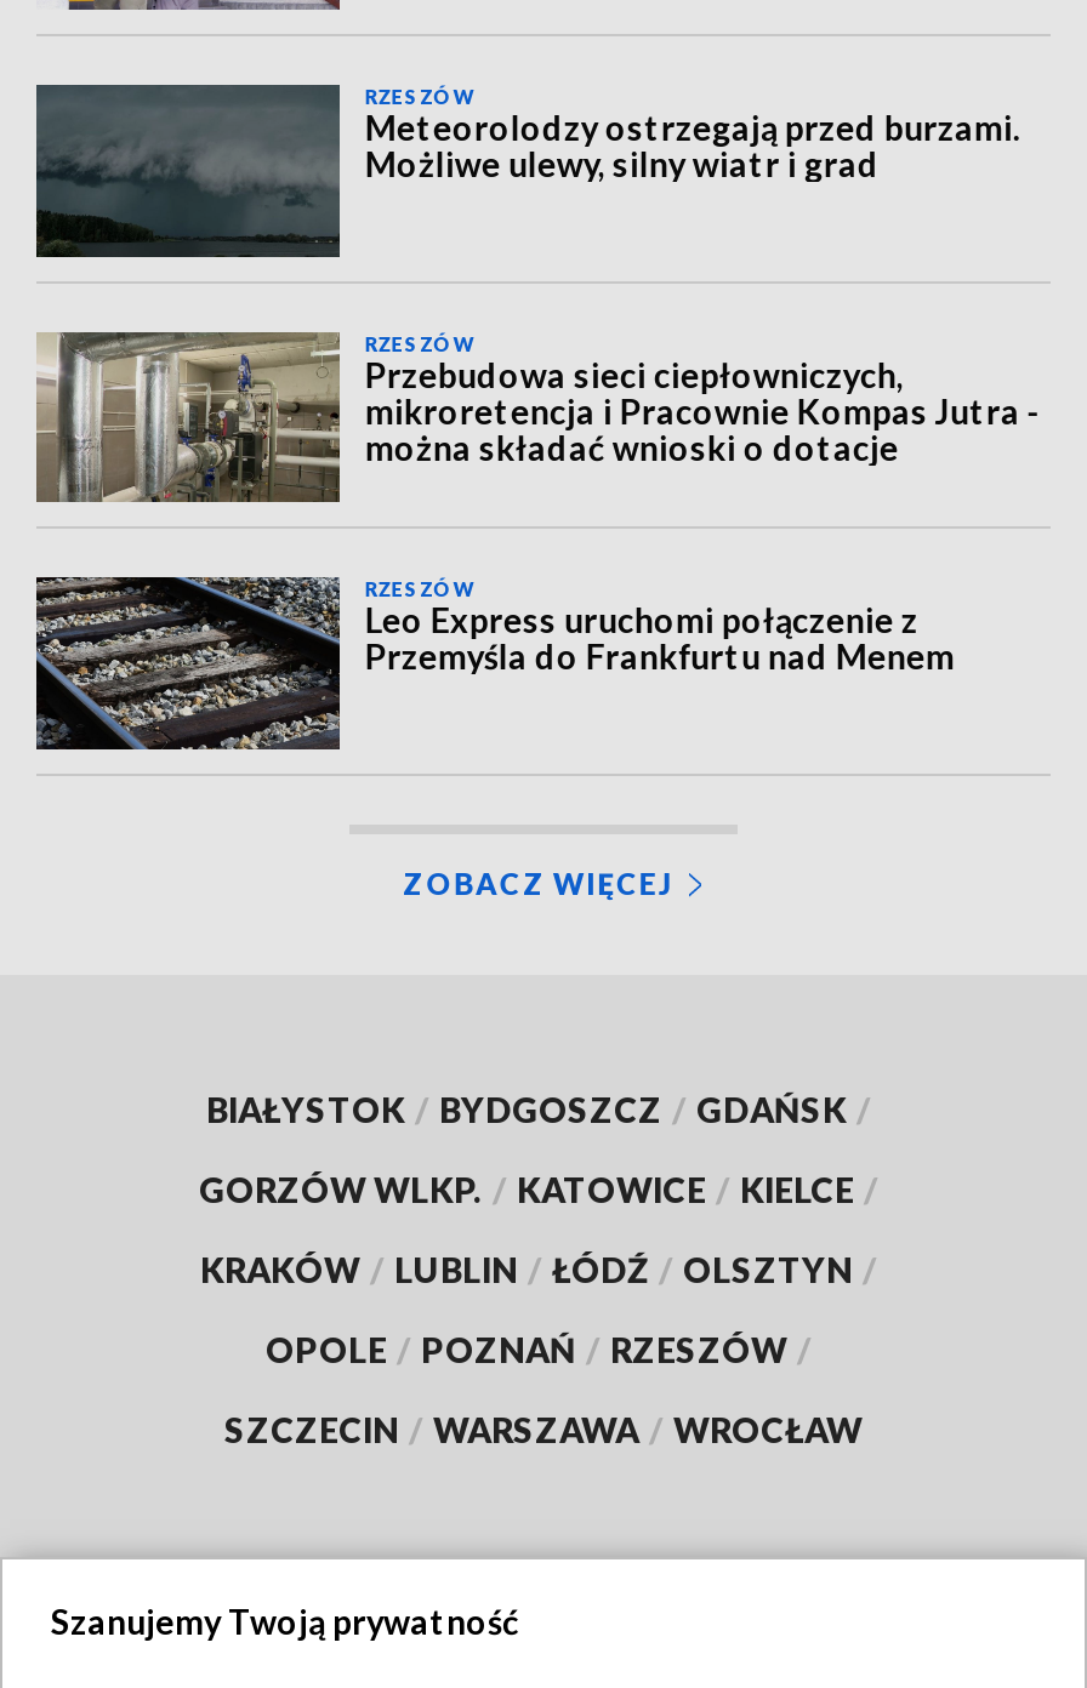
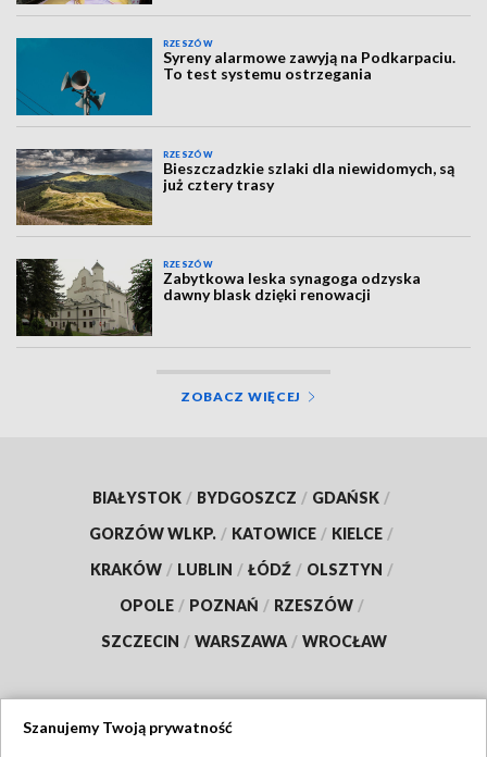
[34,85,1020,260] [image] | Meteorolodzy ostrzegają przed burzami. | Możliwe ulewy, silny wiatr i grad -> [15,38,456,116] [image] | Syreny alarmowe zawyją na Podkarpaciu. | To test systemu ostrzegania
[36,332,1042,502] [image] | Przebudowa sieci ciepłowniczych, | mikroretencja i Pracownie Kompas Jutra - | można składać wnioski o dotacje -> [15,149,455,225] [image] | Bieszczadzkie szlaki dla niewidomych, są | już cztery trasy
[34,575,955,752] [image] | Leo Express uruchomi połączenie z | Przemyśla do Frankfurtu nad Menem -> [16,259,421,337] [image] | Zabytkowa leska synagoga odzyska | dawny blask dzięki renowacji

